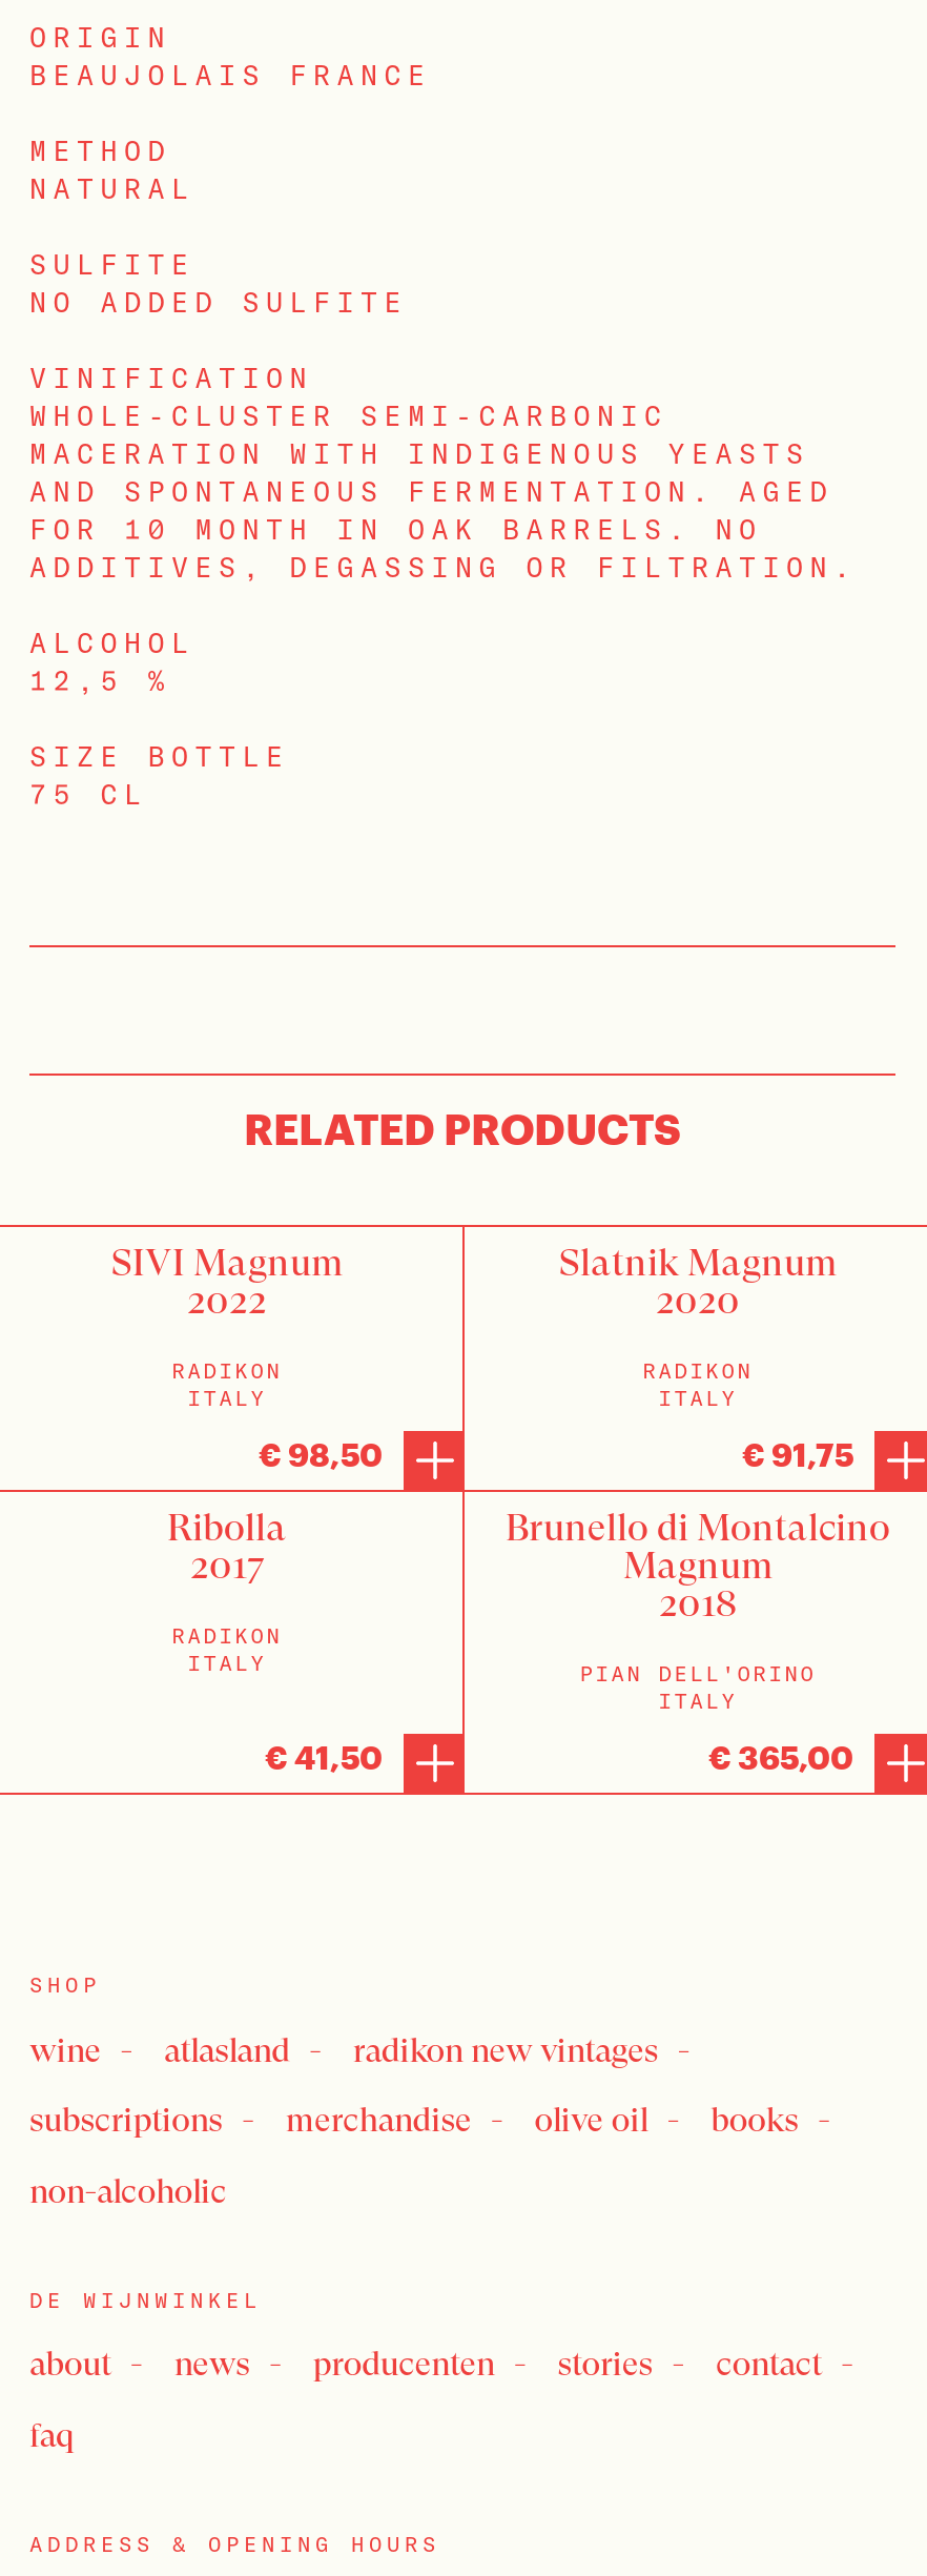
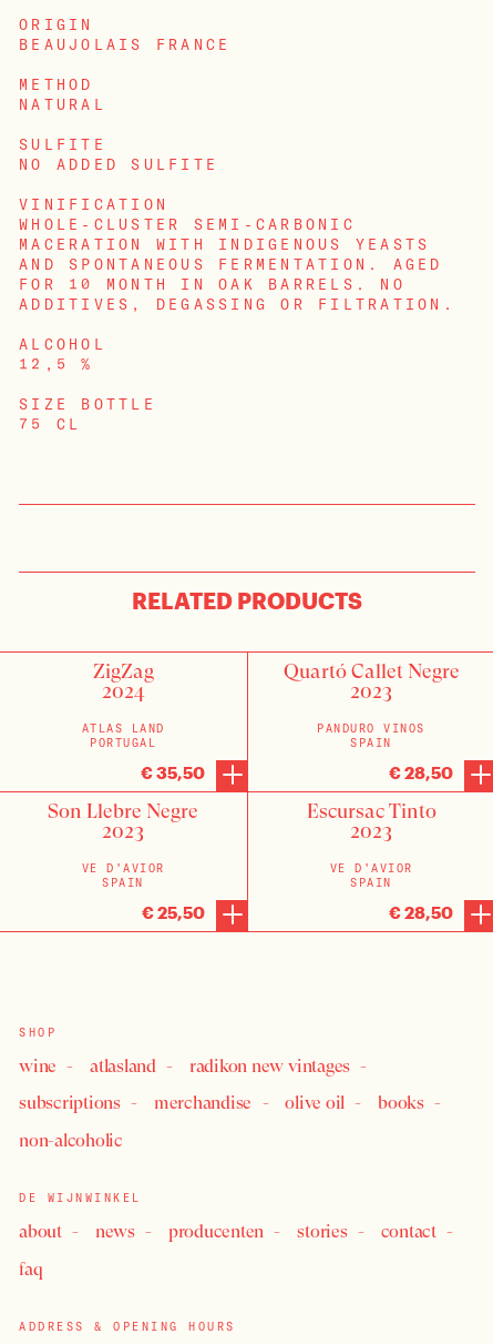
[111,1241,343,1323] SIVI Magnum | 2022 -> [93,659,153,702] ZigZag | 2024
[559,1241,837,1323] Slatnik Magnum | 2020 -> [283,659,459,702] Quartó Callet Negre | 2023
[172,1358,282,1413] RADIKON | ITALY -> [81,721,165,750] ATLAS LAND | PORTUGAL
[643,1358,753,1413] RADIKON | ITALY -> [317,721,425,750] PANDURO VINOS | SPAIN
[259,1436,383,1474] € 98,50 -> [141,762,205,782] € 35,50
[742,1436,853,1474] € 91,75 -> [389,762,453,782] € 28,50
[167,1506,287,1588] Ribolla | 2017 -> [48,799,198,842] Son Llebre Negre | 2023
[506,1506,890,1626] Brunello di Montalcino | Magnum | 2018 -> [306,799,436,842] Escursac Tinto | 2023
[172,1623,282,1678] RADIKON | ITALY -> [81,861,165,890] VE D'AVIOR | SPAIN
[580,1661,816,1716] PIAN DELL'ORINO | ITALY -> [330,861,413,890] VE D'AVIOR | SPAIN
[265,1739,383,1777] € 41,50 -> [142,902,205,922] € 25,50
[708,1739,853,1777] € 365,00 -> [389,902,453,922] € 28,50

